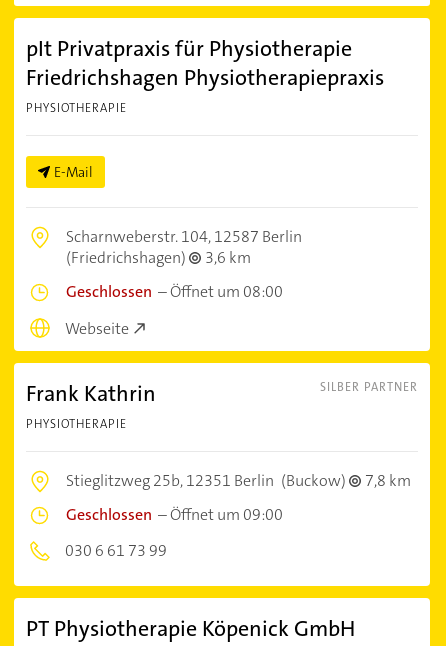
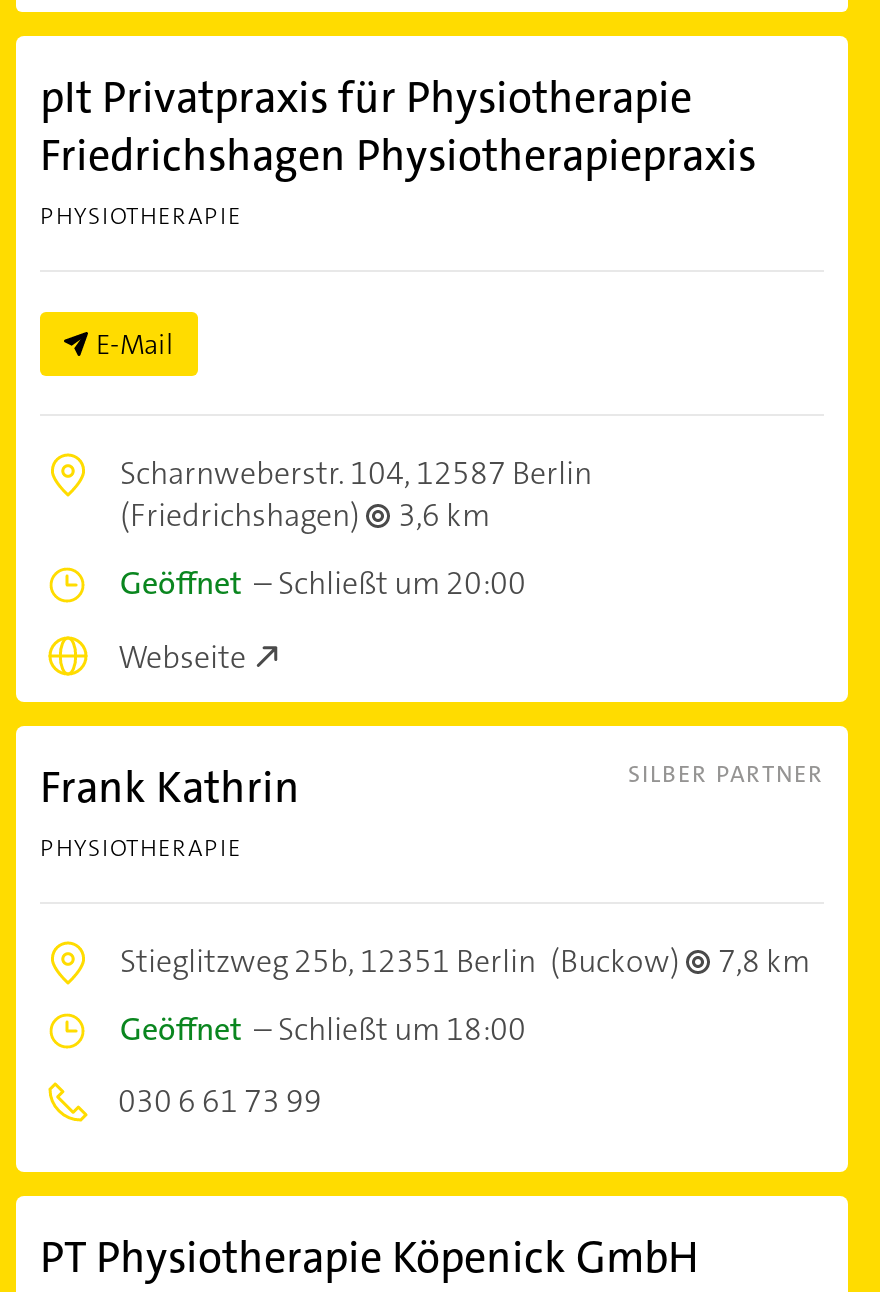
[66,280,283,301] Geschlossen – Öffnet um 08:00 -> [120,561,526,603] Geöffnet – Schließt um 20:00
[66,504,283,525] Geschlossen – Öffnet um 09:00 -> [120,1008,526,1050] Geöffnet – Schließt um 18:00

